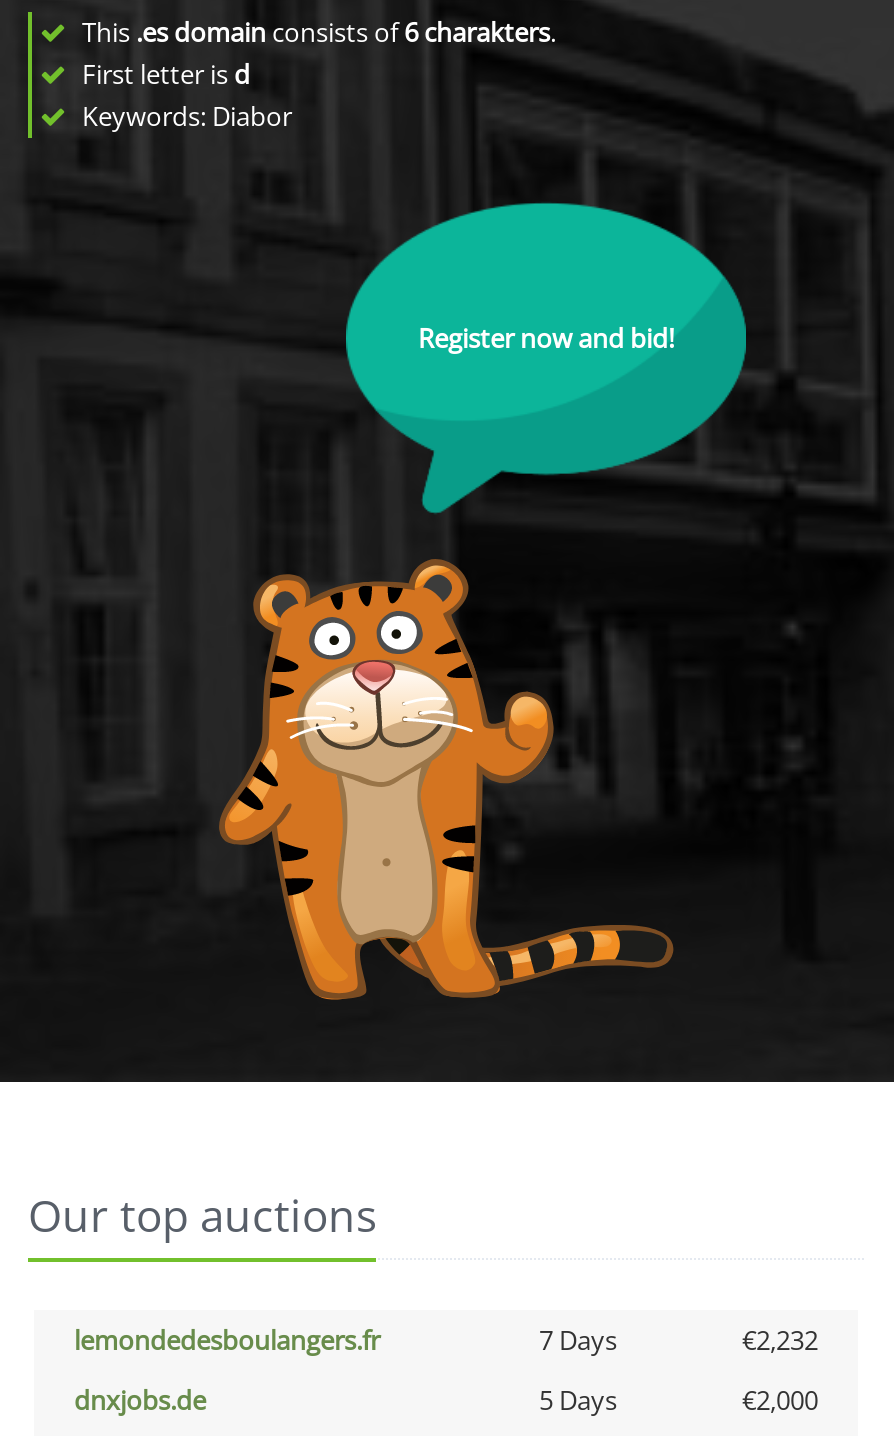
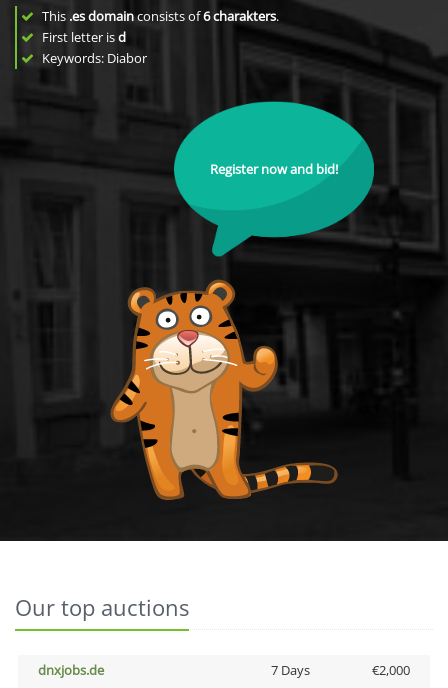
[74,1322,818,1358] lemondedesboulangers.fr | 7 Days | €2,232 -> none
[539,1382,617,1418] 5 Days -> [270,661,309,679] 7 Days

